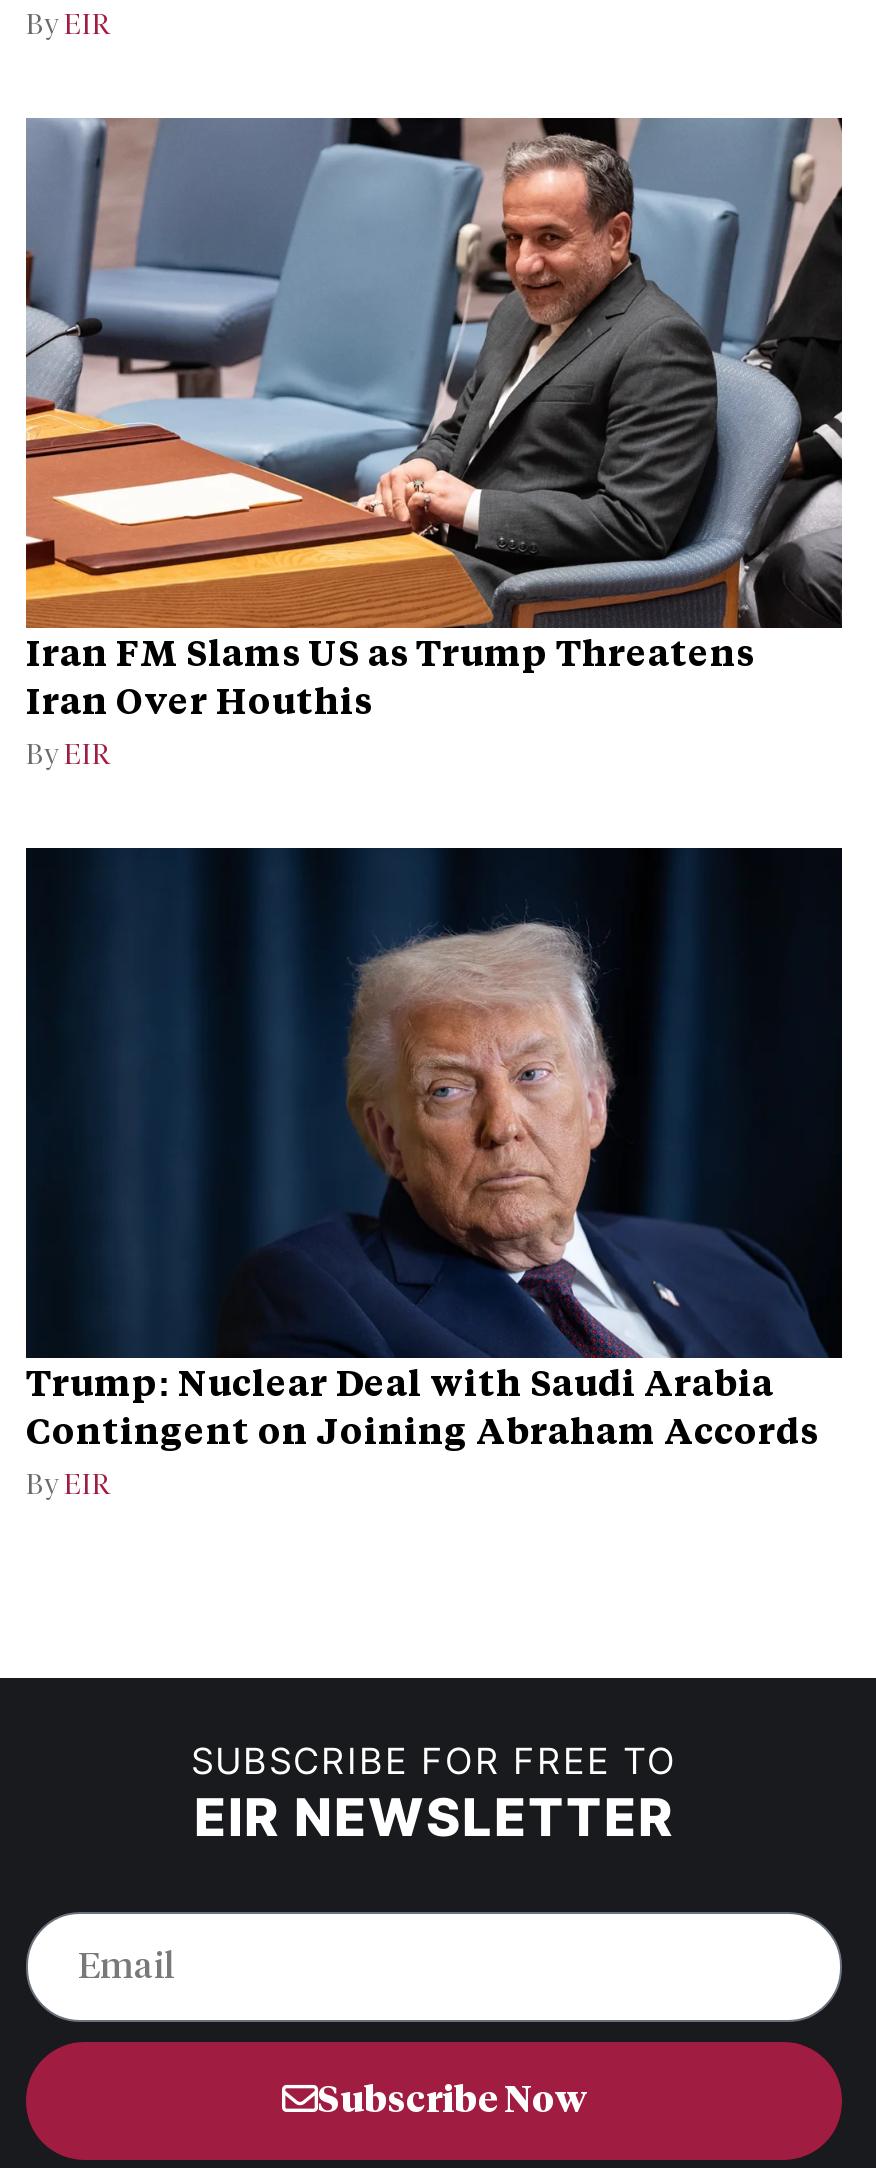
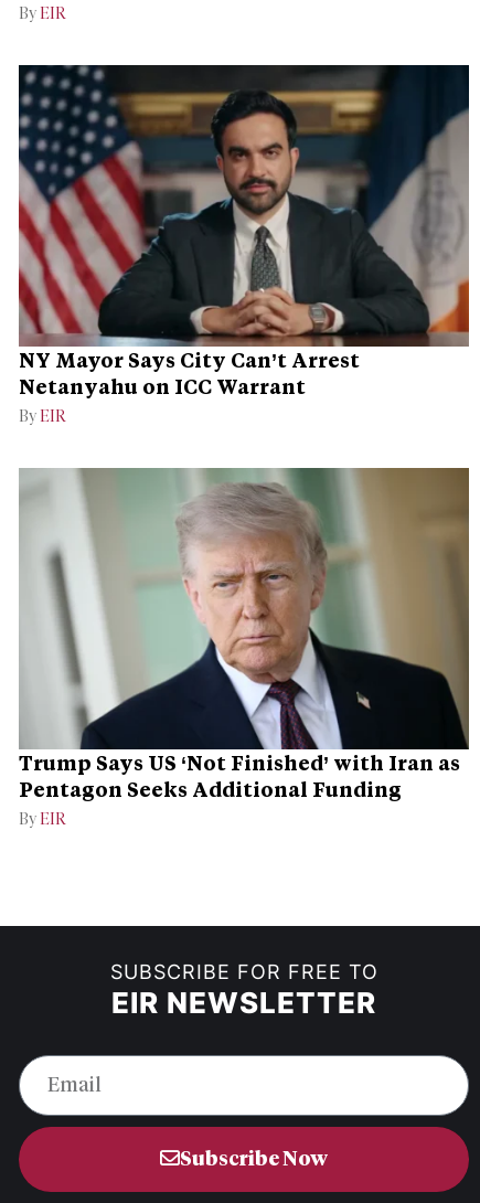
[24,116,844,724] [image] | Iran FM Slams US as Trump Threatens | Iran Over Houthis -> [18,64,470,400] [image] | NY Mayor Says City Can’t Arrest | Netanyahu on ICC Warrant
[26,846,844,1454] [image] | Trump: Nuclear Deal with Saudi Arabia | Contingent on Joining Abraham Accords -> [19,467,470,802] [image] | Trump Says US ‘Not Finished’ with Iran as | Pentagon Seeks Additional Funding

